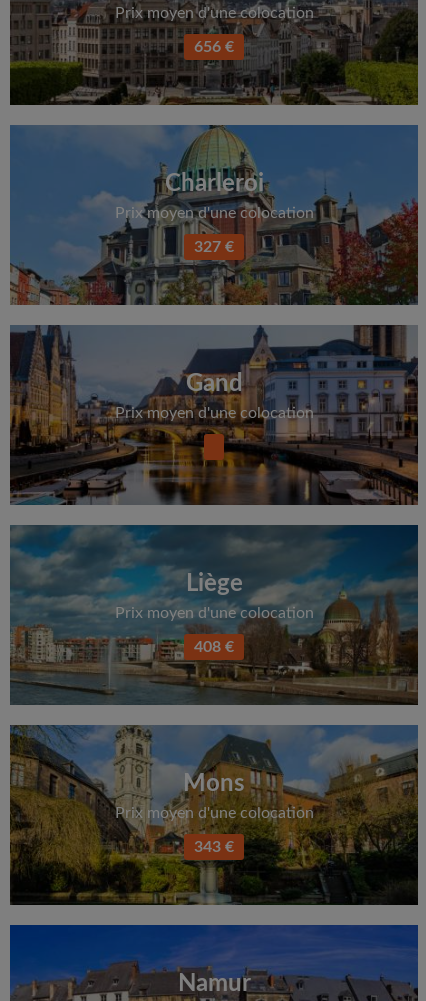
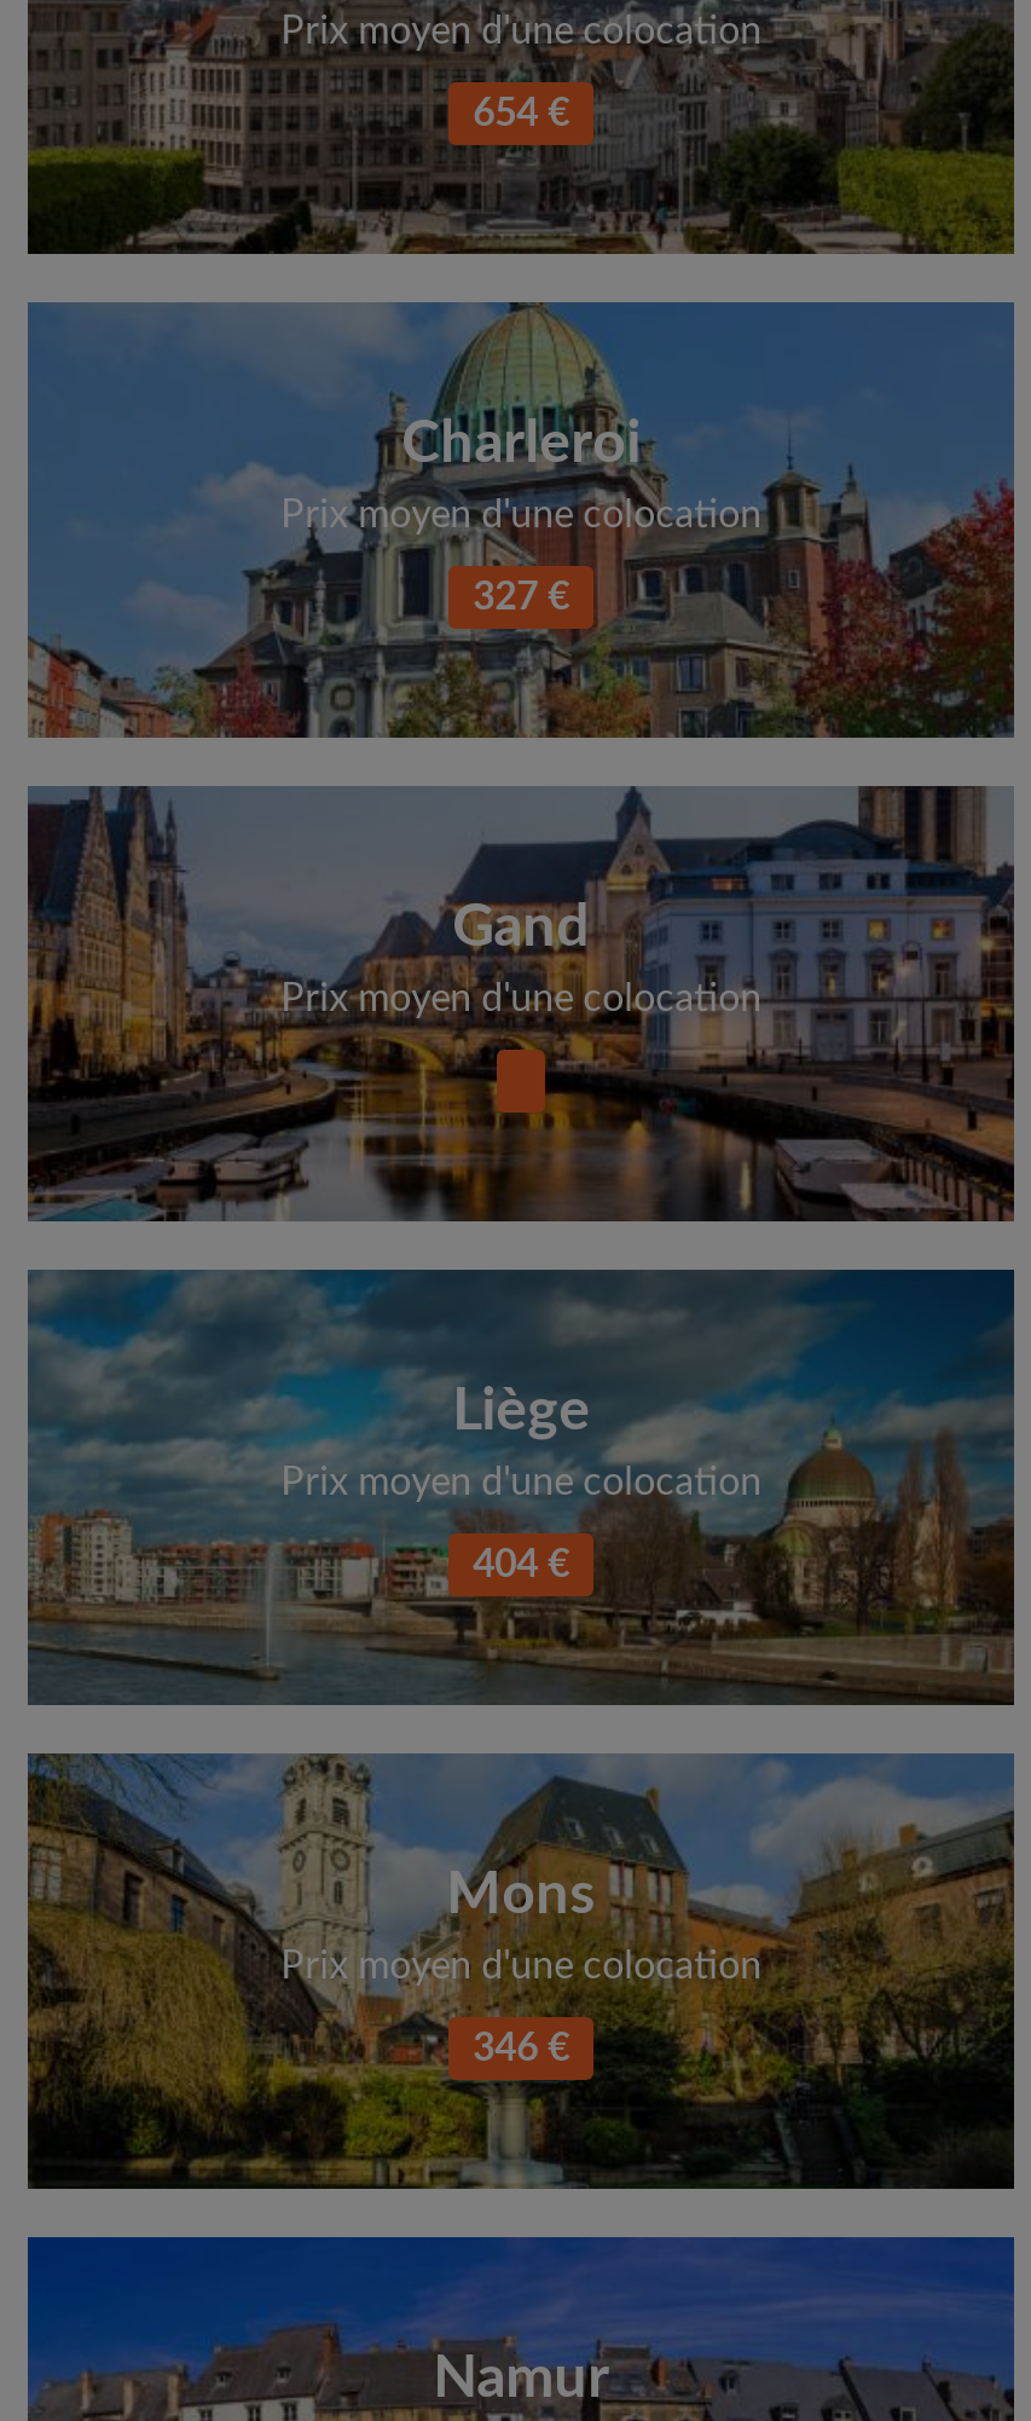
[194,39,234,55] 656 € -> [473,94,570,133] 654 €
[194,639,234,655] 408 € -> [473,1545,570,1584] 404 €
[194,839,234,855] 343 € -> [473,2029,570,2068] 346 €

